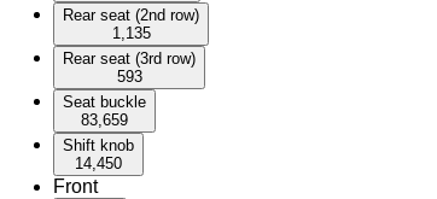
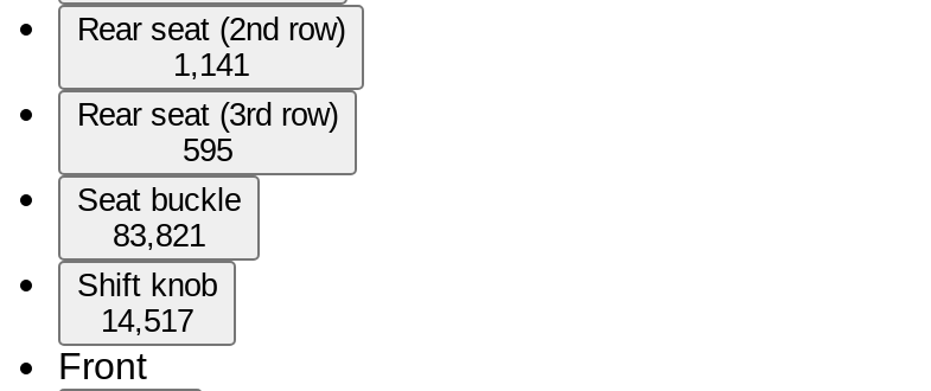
[112,24,150,42] 1,135 -> [173,47,249,83] 1,141
[116,68,142,86] 593 -> [183,133,232,168] 595
[81,111,128,129] 83,659 -> [113,218,205,254] 83,821
[75,154,122,172] 14,450 -> [101,303,193,339] 14,517

